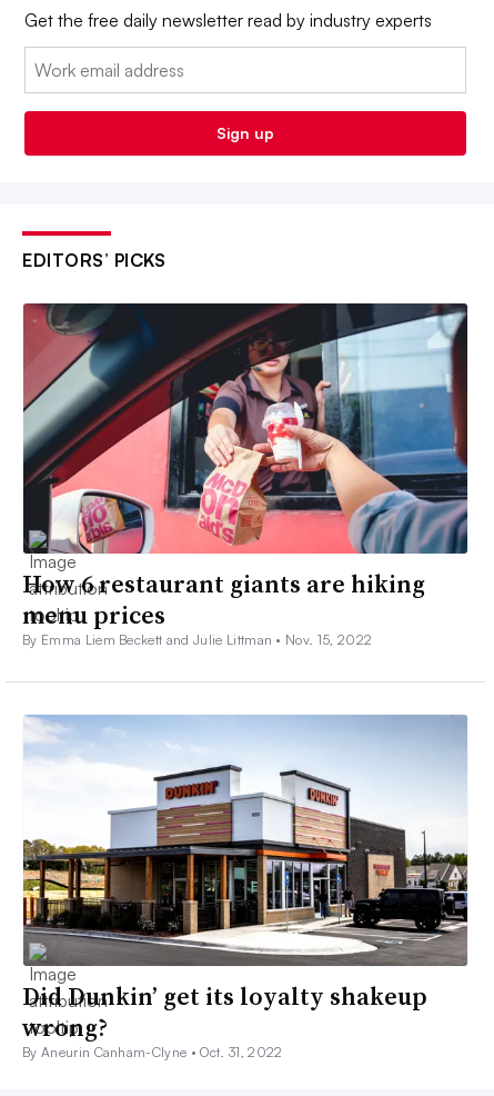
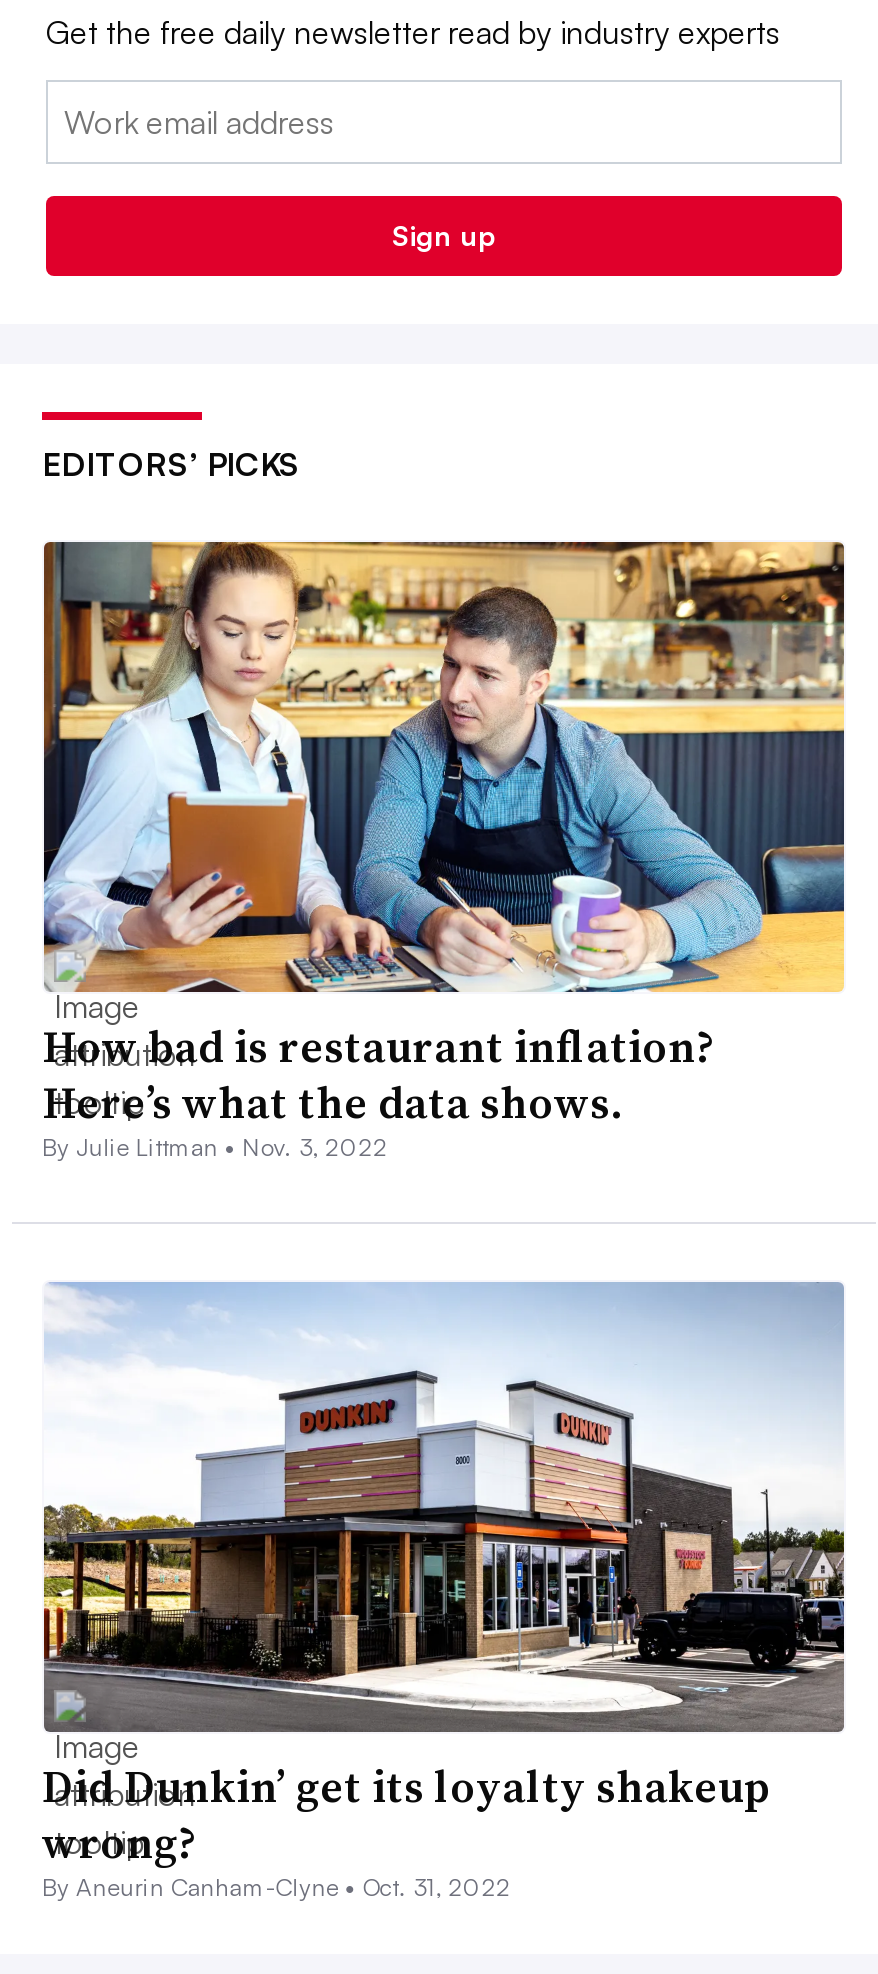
[22,302,468,648] [image] | How 6 restaurant giants are hiking | menu prices | By Emma Liem Beckett and Julie Littman • Nov. 15, 2022 -> [42,540,846,1162] [image] | How bad is restaurant inflation? | Here’s what the data shows. | By Julie Littman • Nov. 3, 2022

